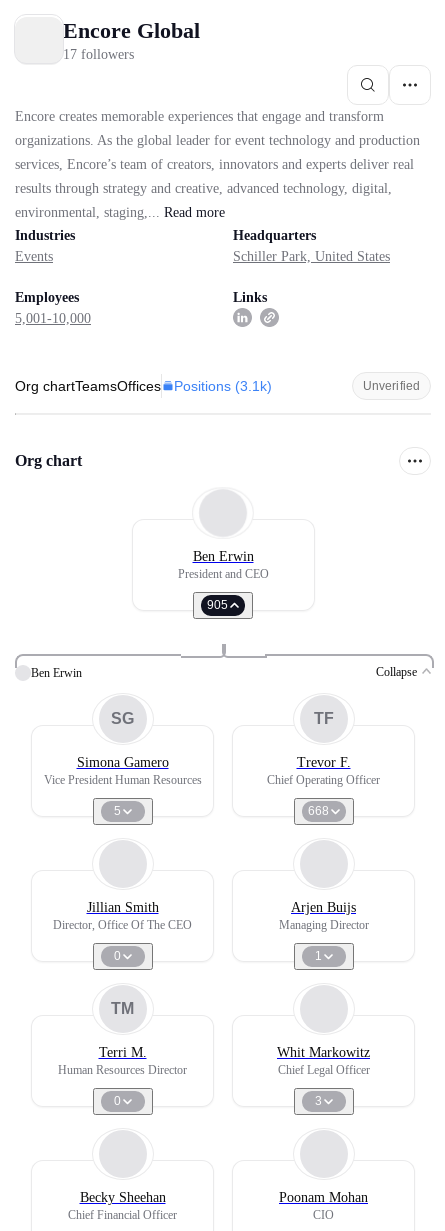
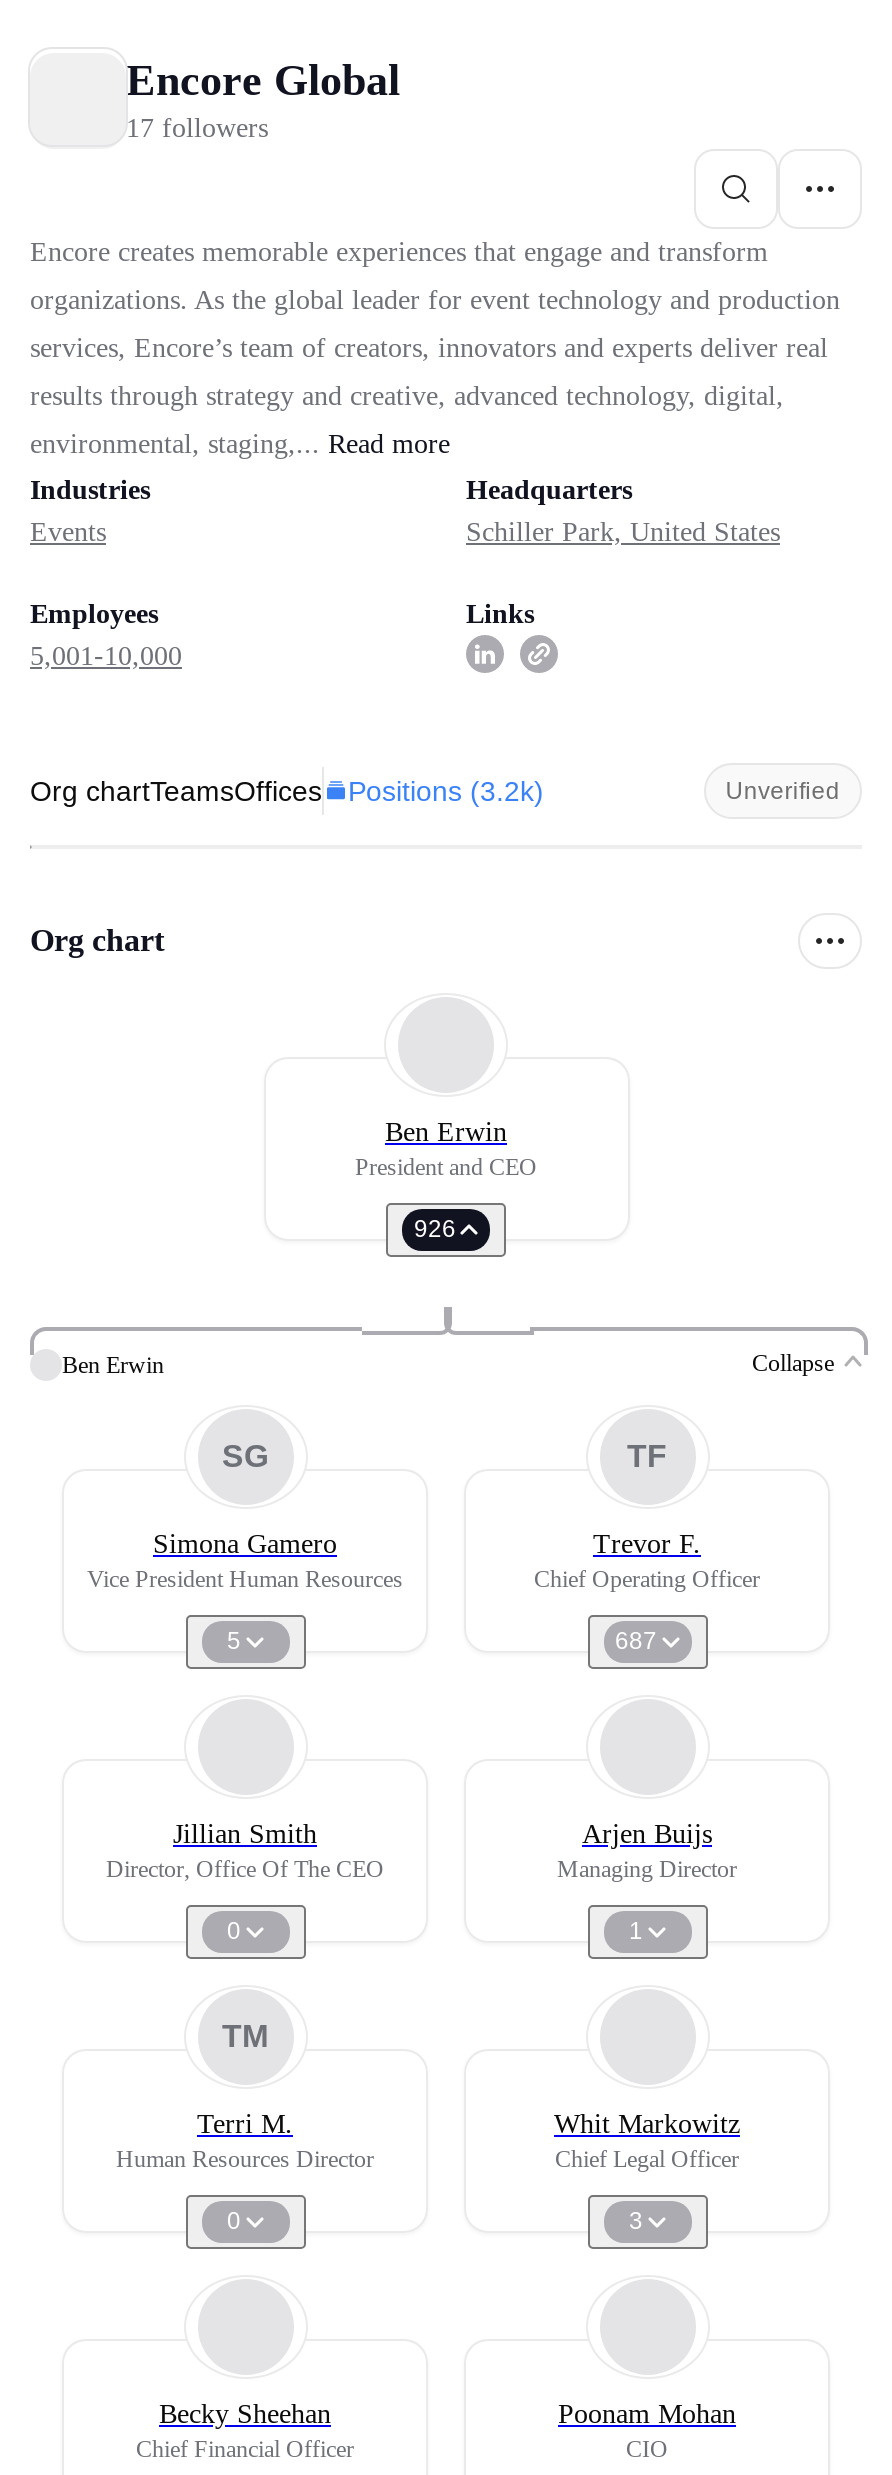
[15,378,272,394] Org chartTeamsOffices Positions (3.1k) -> [30,775,544,807] Org chartTeamsOffices Positions (3.2k)
[207,598,228,612] 905 -> [414,1215,456,1243] 926
[307,804,328,818] 668 -> [615,1627,657,1655] 687

